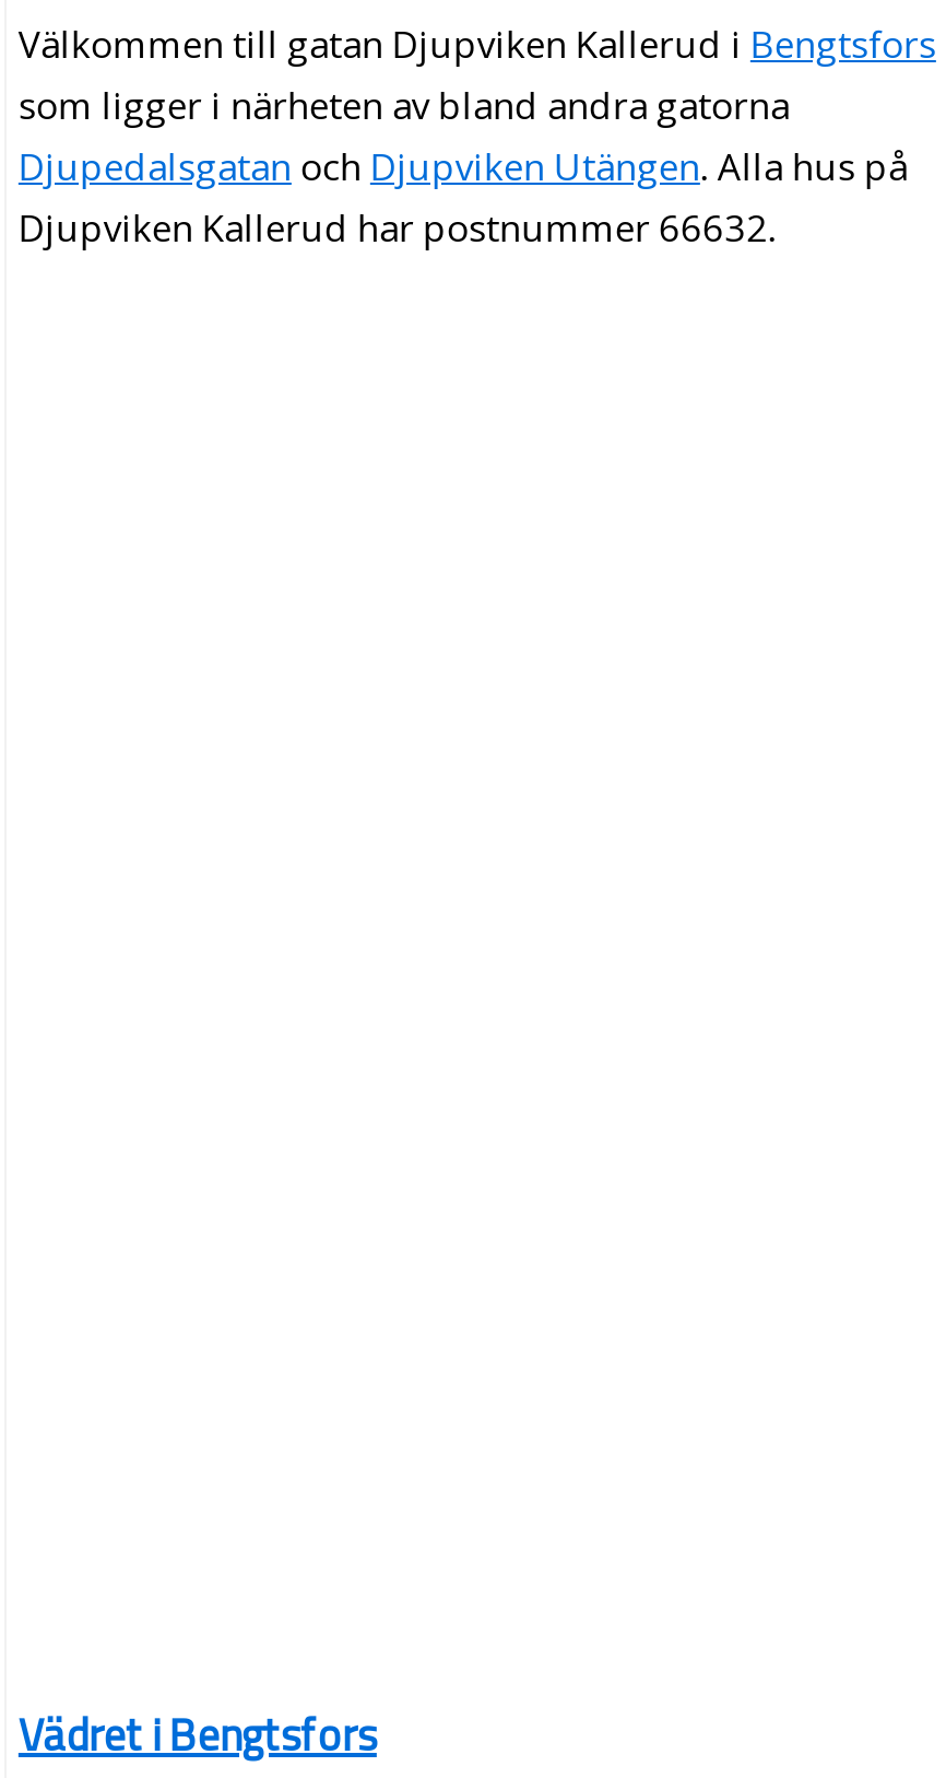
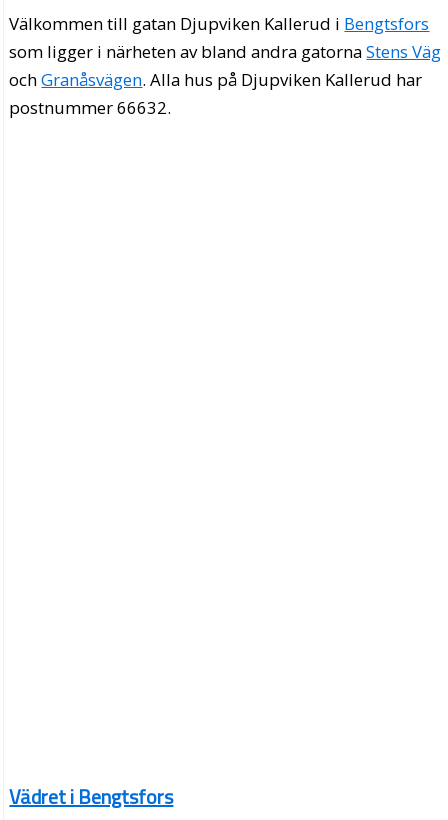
[18,80,908,253] som ligger i närheten av bland andra gatorna | Djupedalsgatan och Djupviken Utängen. Alla hus på | Djupviken Kallerud har postnummer 66632. -> [9,40,441,119] som ligger i närheten av bland andra gatorna Stens Väg | och Granåsvägen. Alla hus på Djupviken Kallerud har | postnummer 66632.

